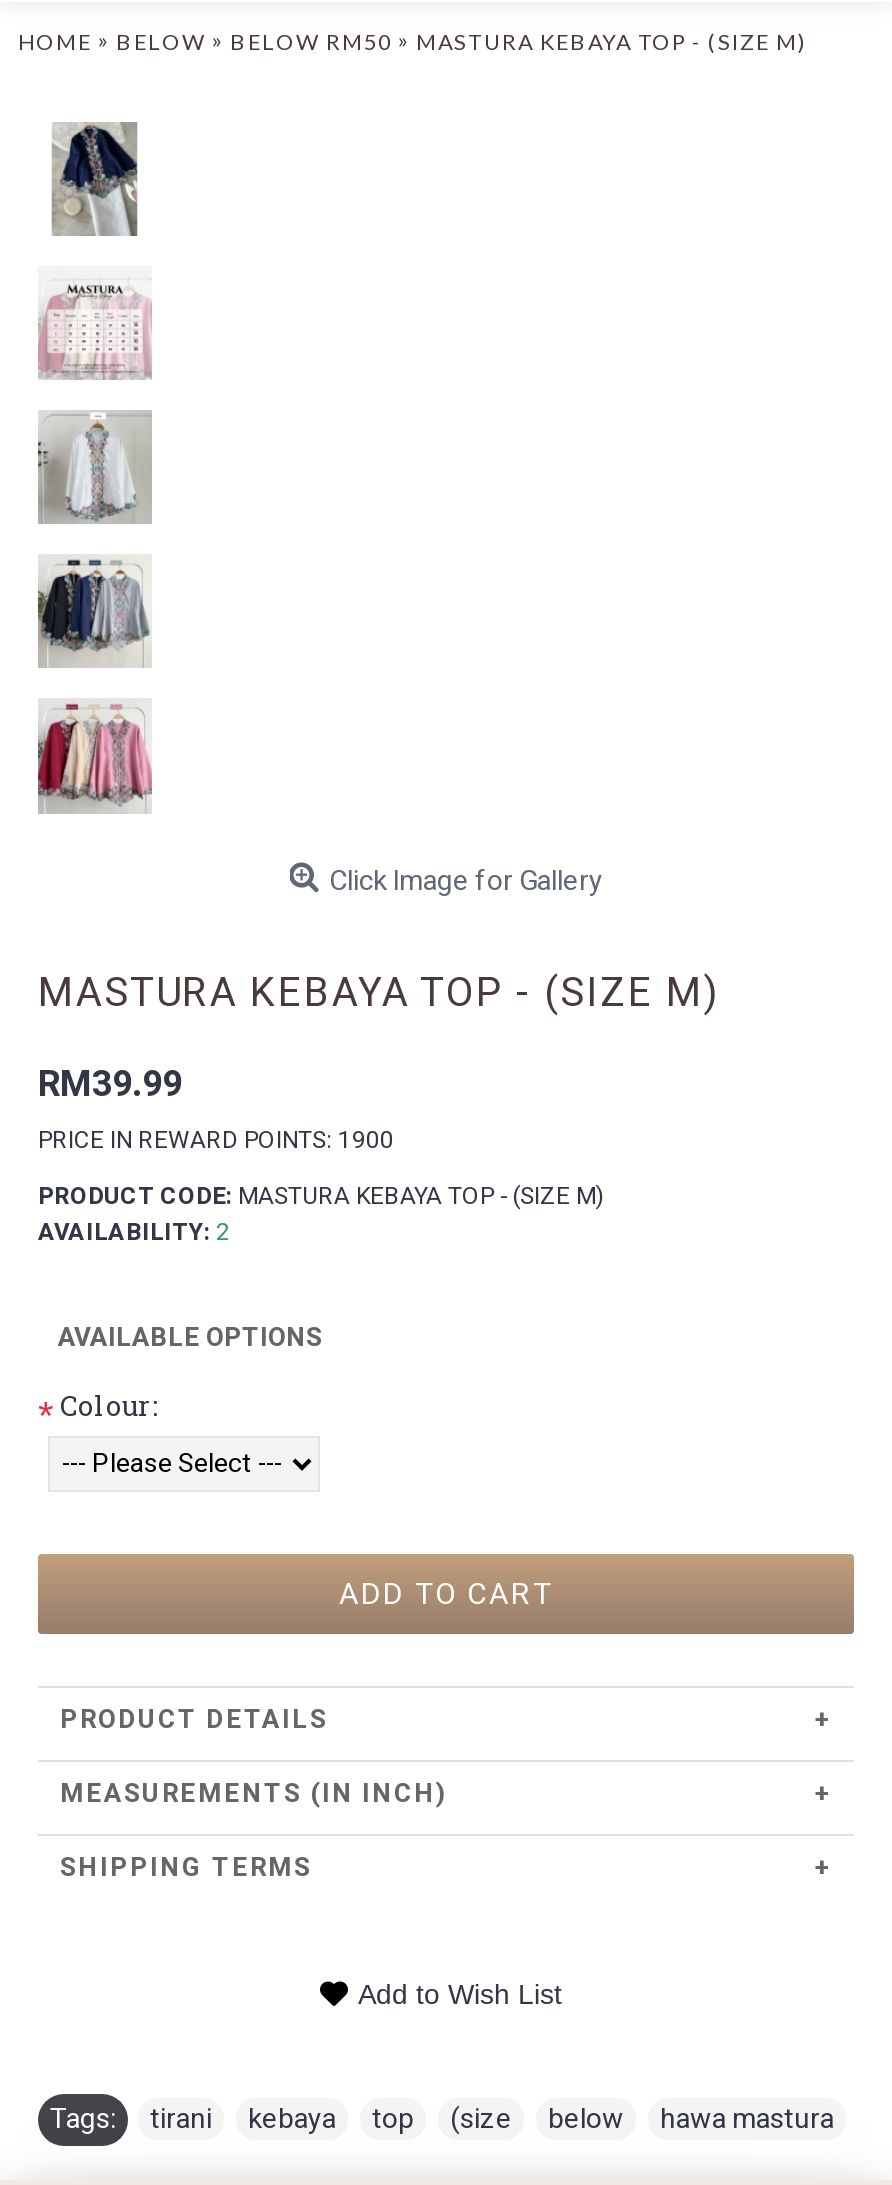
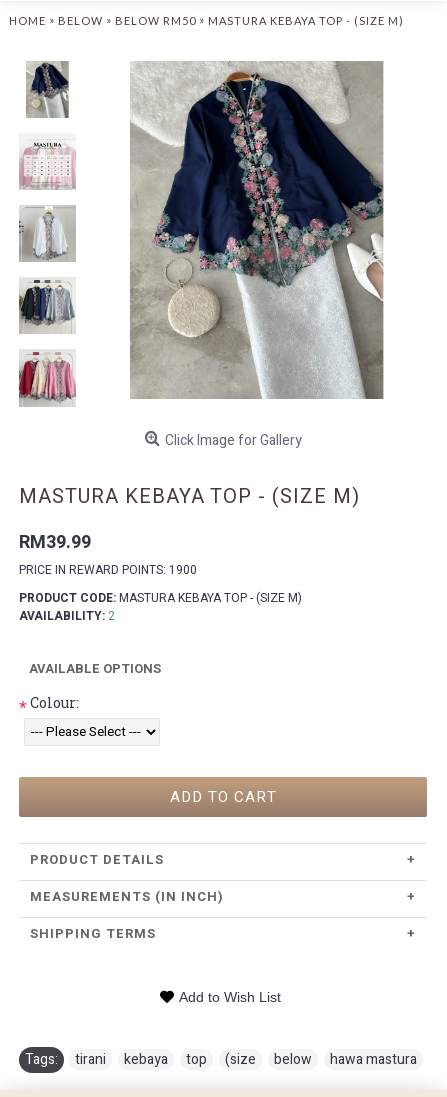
none -> [129,60,384,400] [image]

